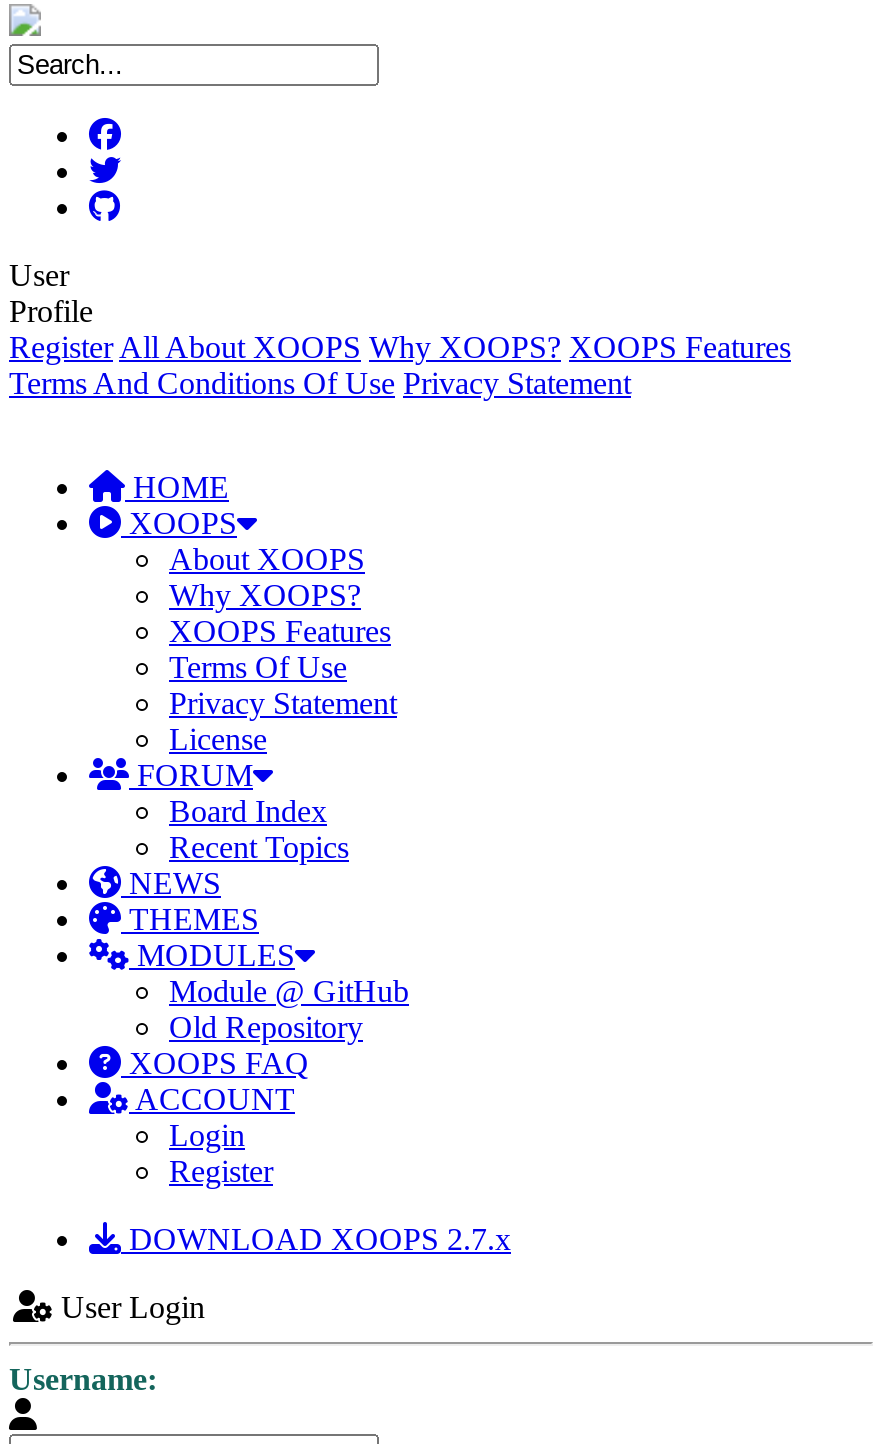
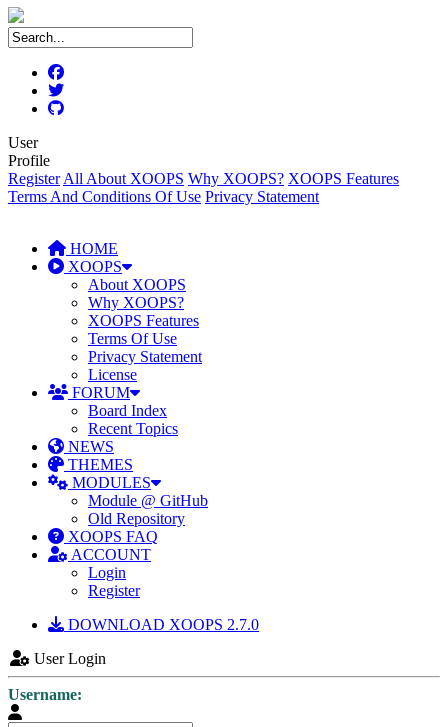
[121,1222,511,1256] DOWNLOAD XOOPS 2.7.x -> [64,616,259,633] DOWNLOAD XOOPS 2.7.0

